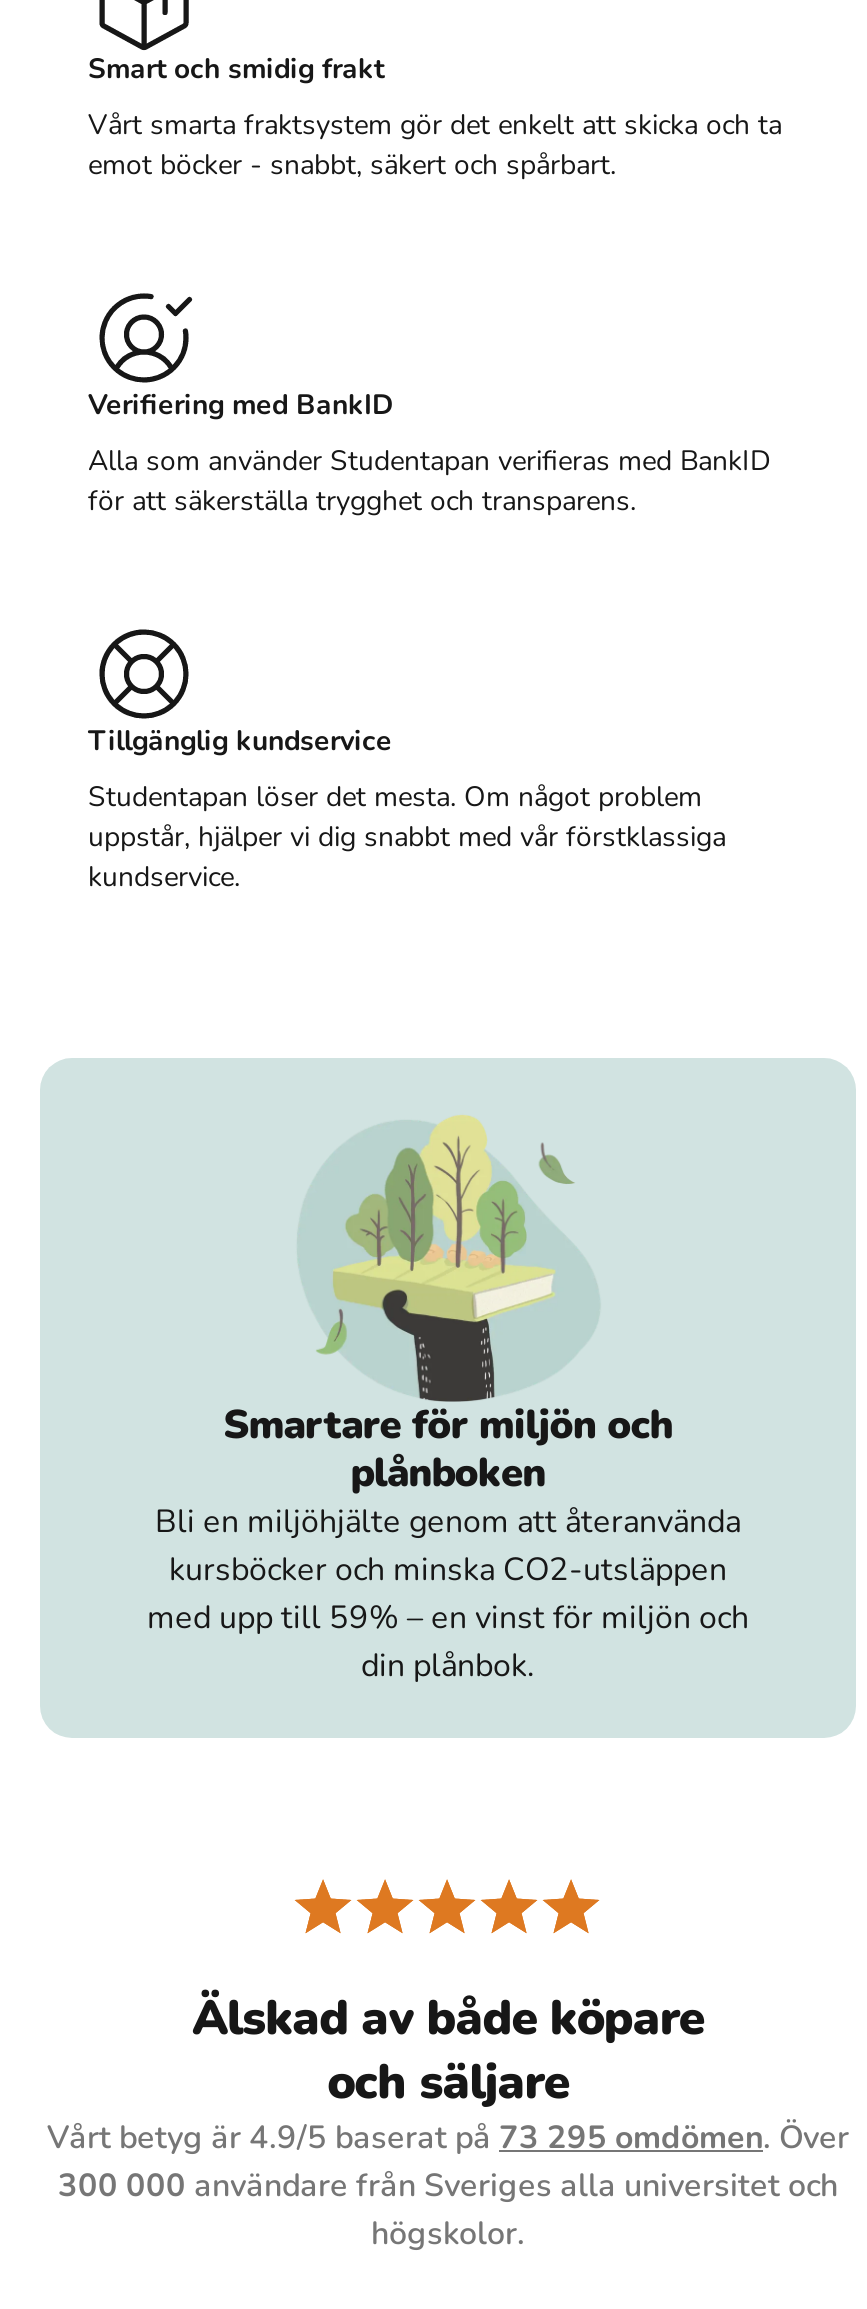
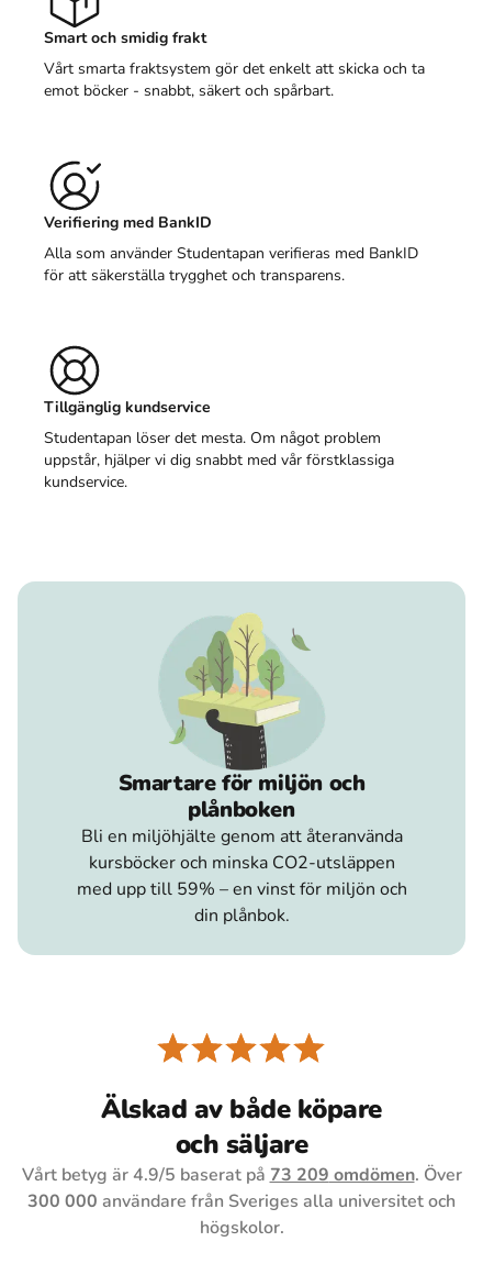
[47,2117,849,2161] Vårt betyg är 4.9/5 baserat på 73 295 omdömen. Över -> [21,1163,462,1188] Vårt betyg är 4.9/5 baserat på 73 209 omdömen. Över

